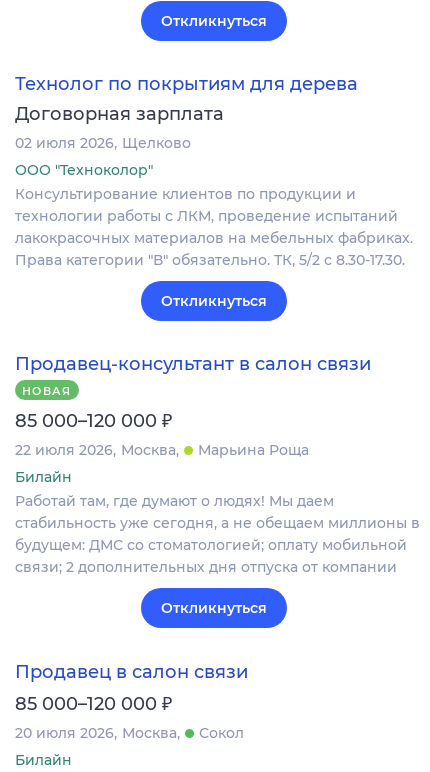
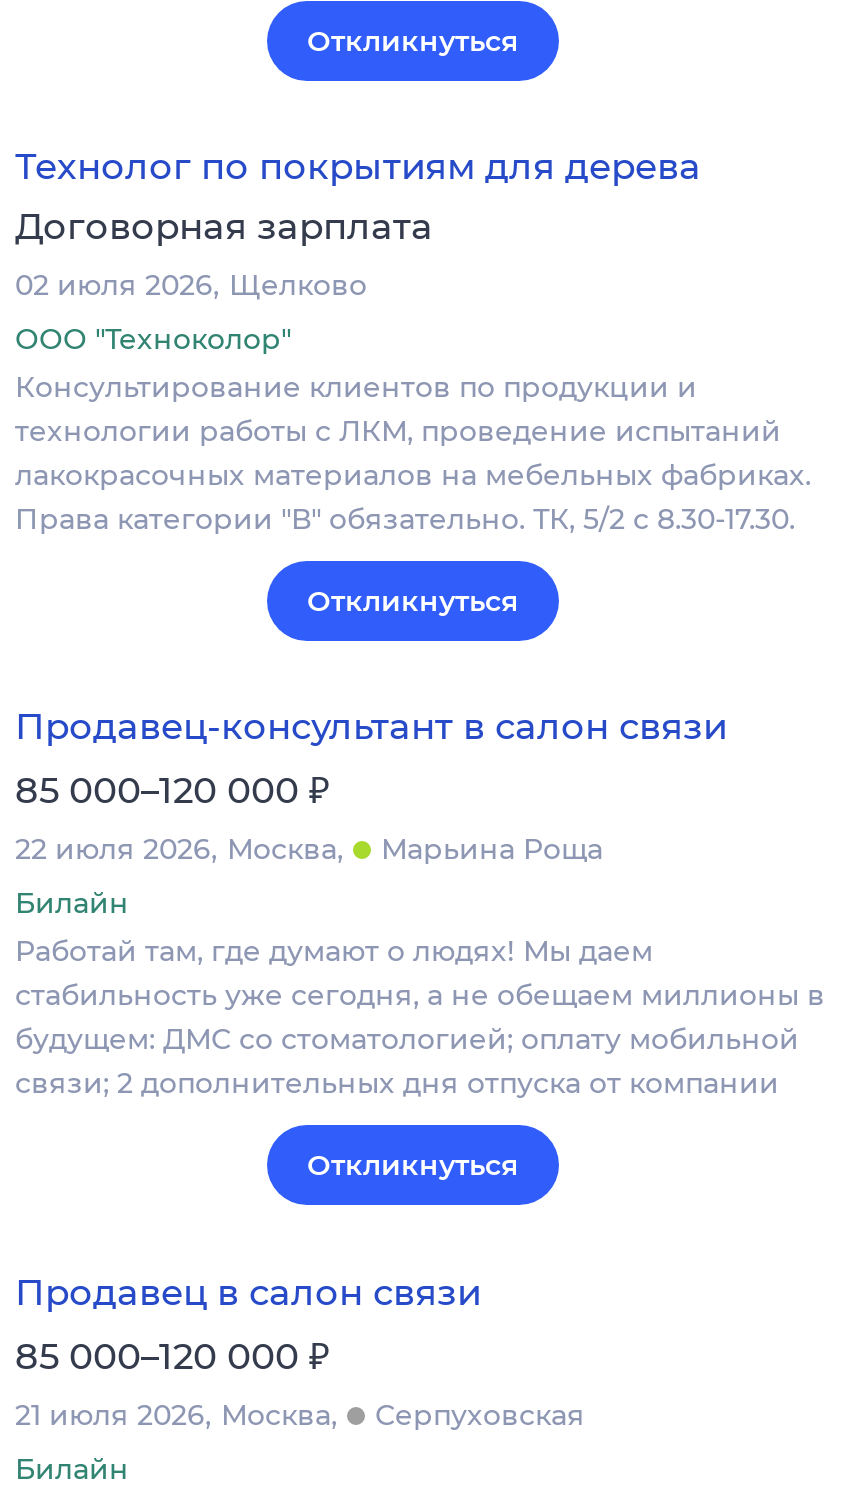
[22,384,71,398] НОВАЯ -> none
[15,724,244,742] 20 июля 2026 Москва | Сокол -> [15,1396,585,1432] 21 июля 2026 Москва | Серпуховская

